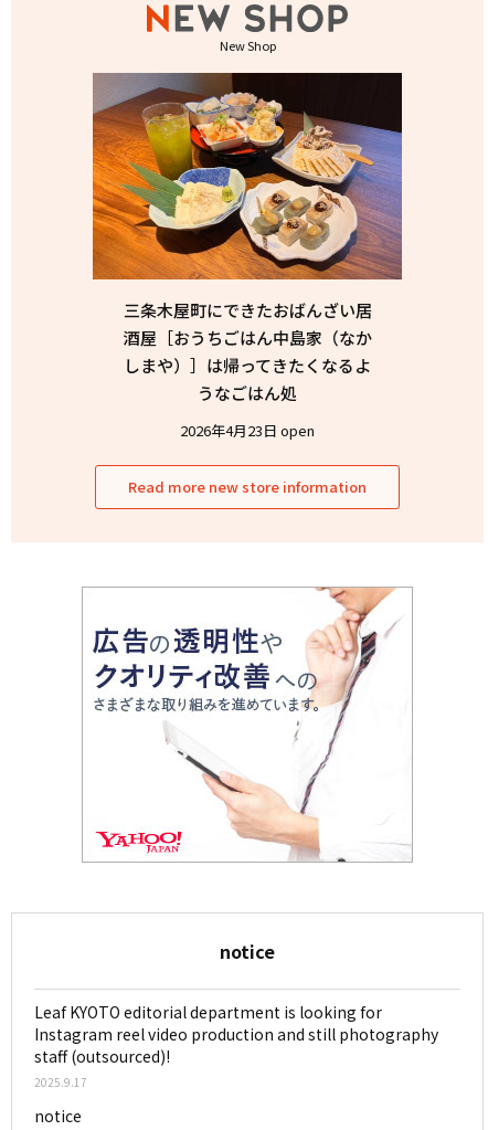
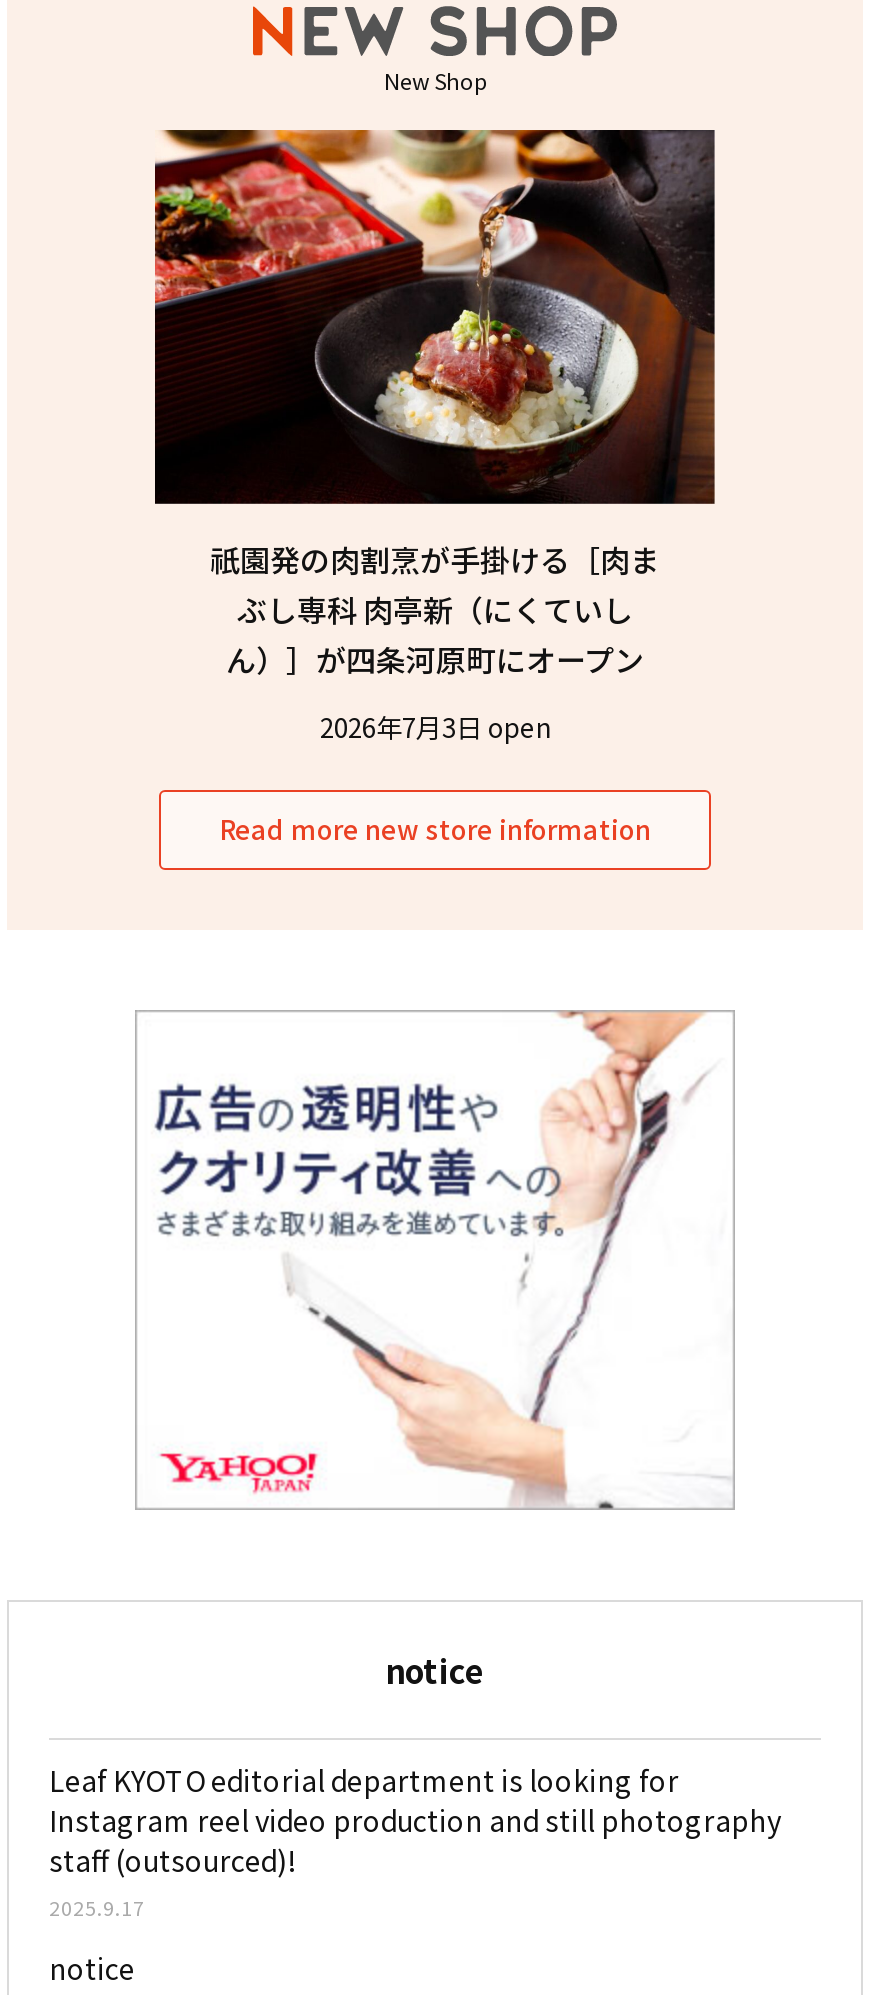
[92,72,403,404] [image] | 三条木屋町にできたおばんざい居 | 酒屋［おうちごはん中島家（なか | しまや）］は帰ってきたくなるよ | うなごはん処 -> [153,128,717,680] [image] | 祇園発の肉割烹が手掛ける［肉ま | ぶし専科 肉亭新（にくていし | ん）］が四条河原町にオープン
[180,420,315,441] 2026年4月23日 open -> [320,708,550,746] 2026年7月3日 open

